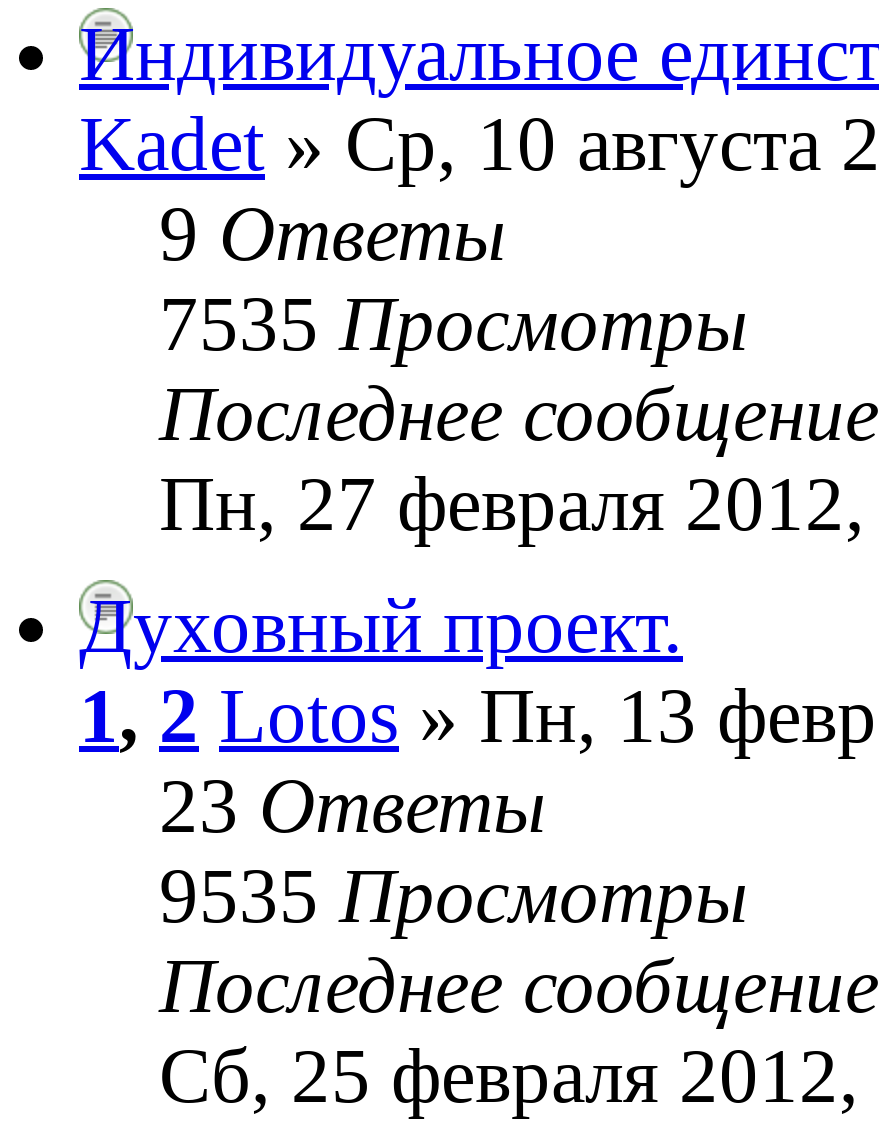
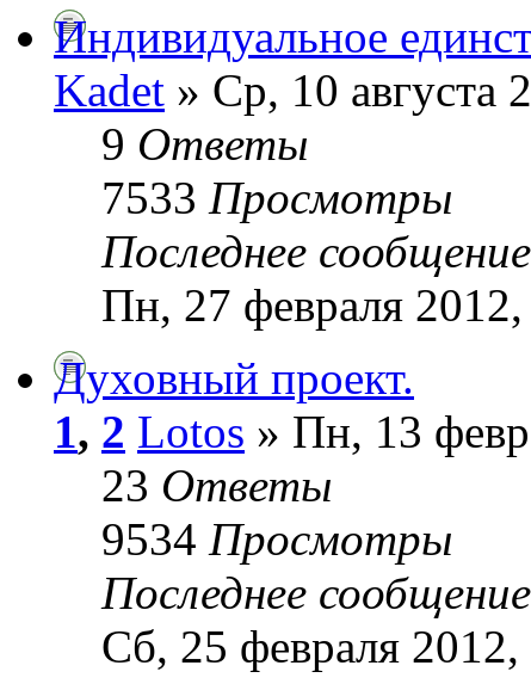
[159,280,747,366] 7535 Просмотры -> [101,172,452,223] 7533 Просмотры
[159,852,747,938] 9535 Просмотры -> [101,513,452,565] 9534 Просмотры

